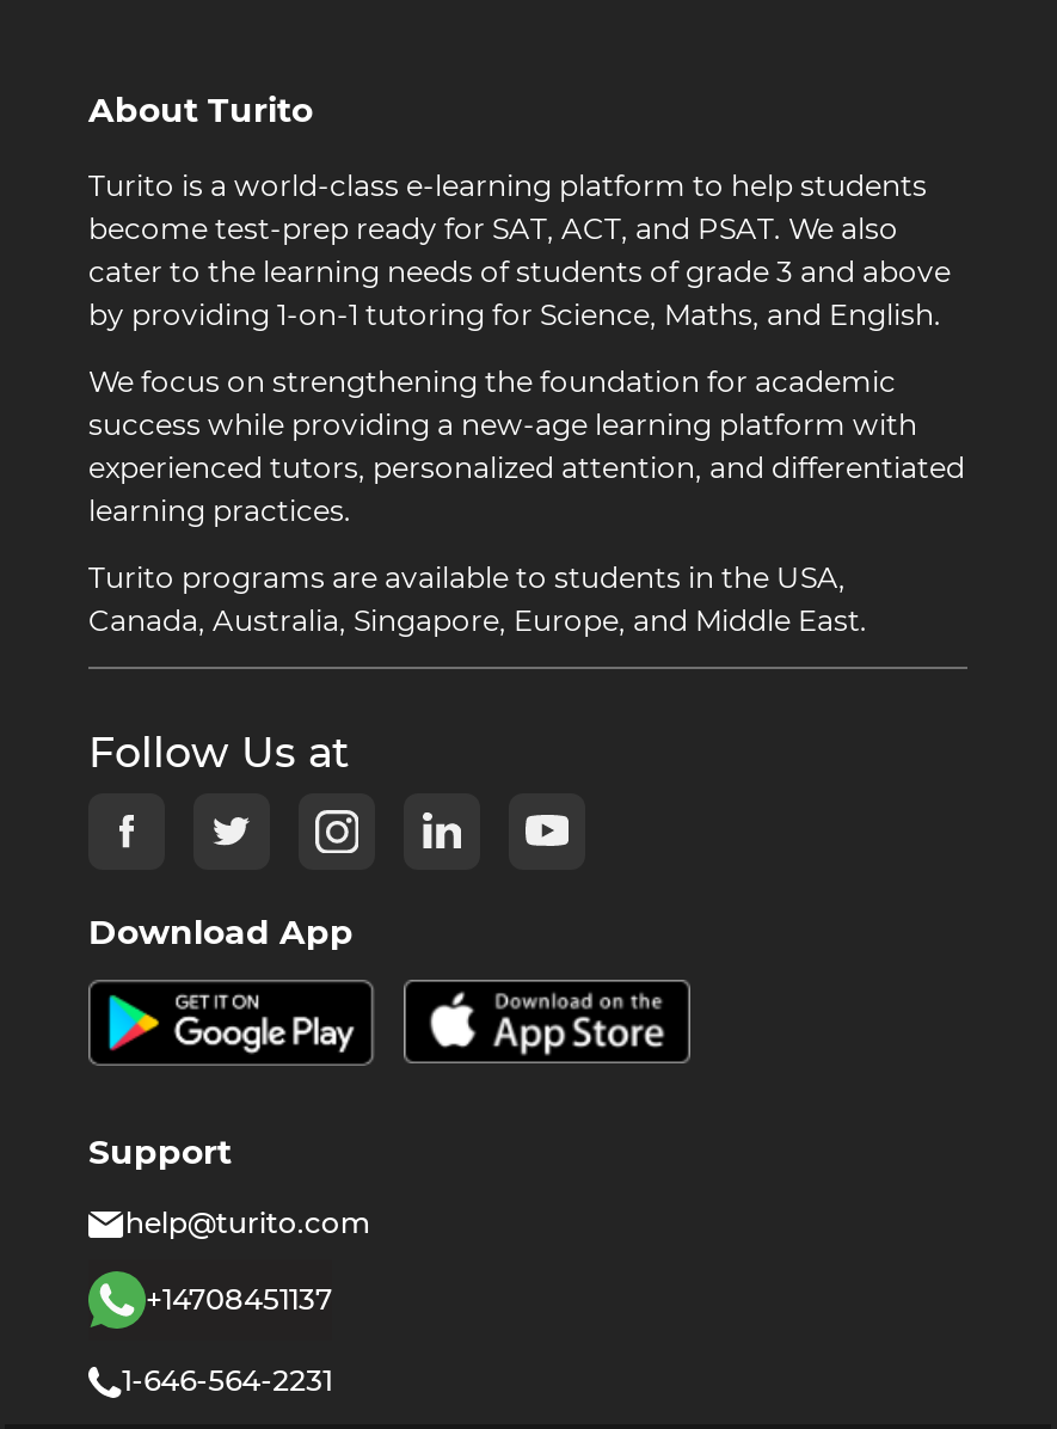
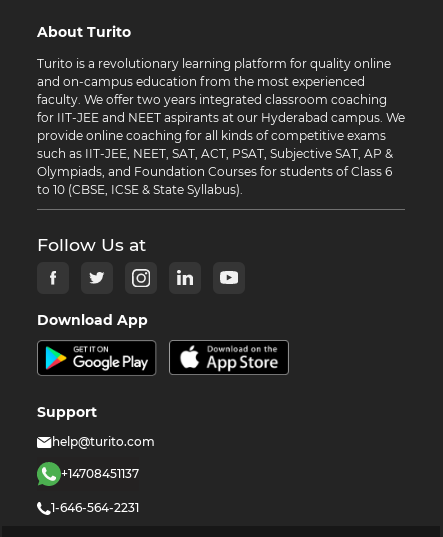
[88,167,965,637] Turito is a world-class e-learning platform to help students | become test-prep ready for SAT, ACT, and PSAT. We also | cater to the learning needs of students of grade 3 and above | by providing 1-on-1 tutoring for Science, Maths, and English. | We focus on strengthening the foundation for academic | success while providing a new-age learning platform with | experienced tutors, personalized attention, and differentiated | learning practices. | Turito programs are available to students in the USA, | Canada, Australia, Singapore, Europe, and Middle East. -> [37,56,405,197] Turito is a revolutionary learning platform for quality online | and on-campus education from the most experienced | faculty. We offer two years integrated classroom coaching | for IIT-JEE and NEET aspirants at our Hyderabad campus. We | provide online coaching for all kinds of competitive exams | such as IIT-JEE, NEET, SAT, ACT, PSAT, Subjective SAT, AP & | Olympiads, and Foundation Courses for students of Class 6 | to 10 (CBSE, ICSE & State Syllabus).

